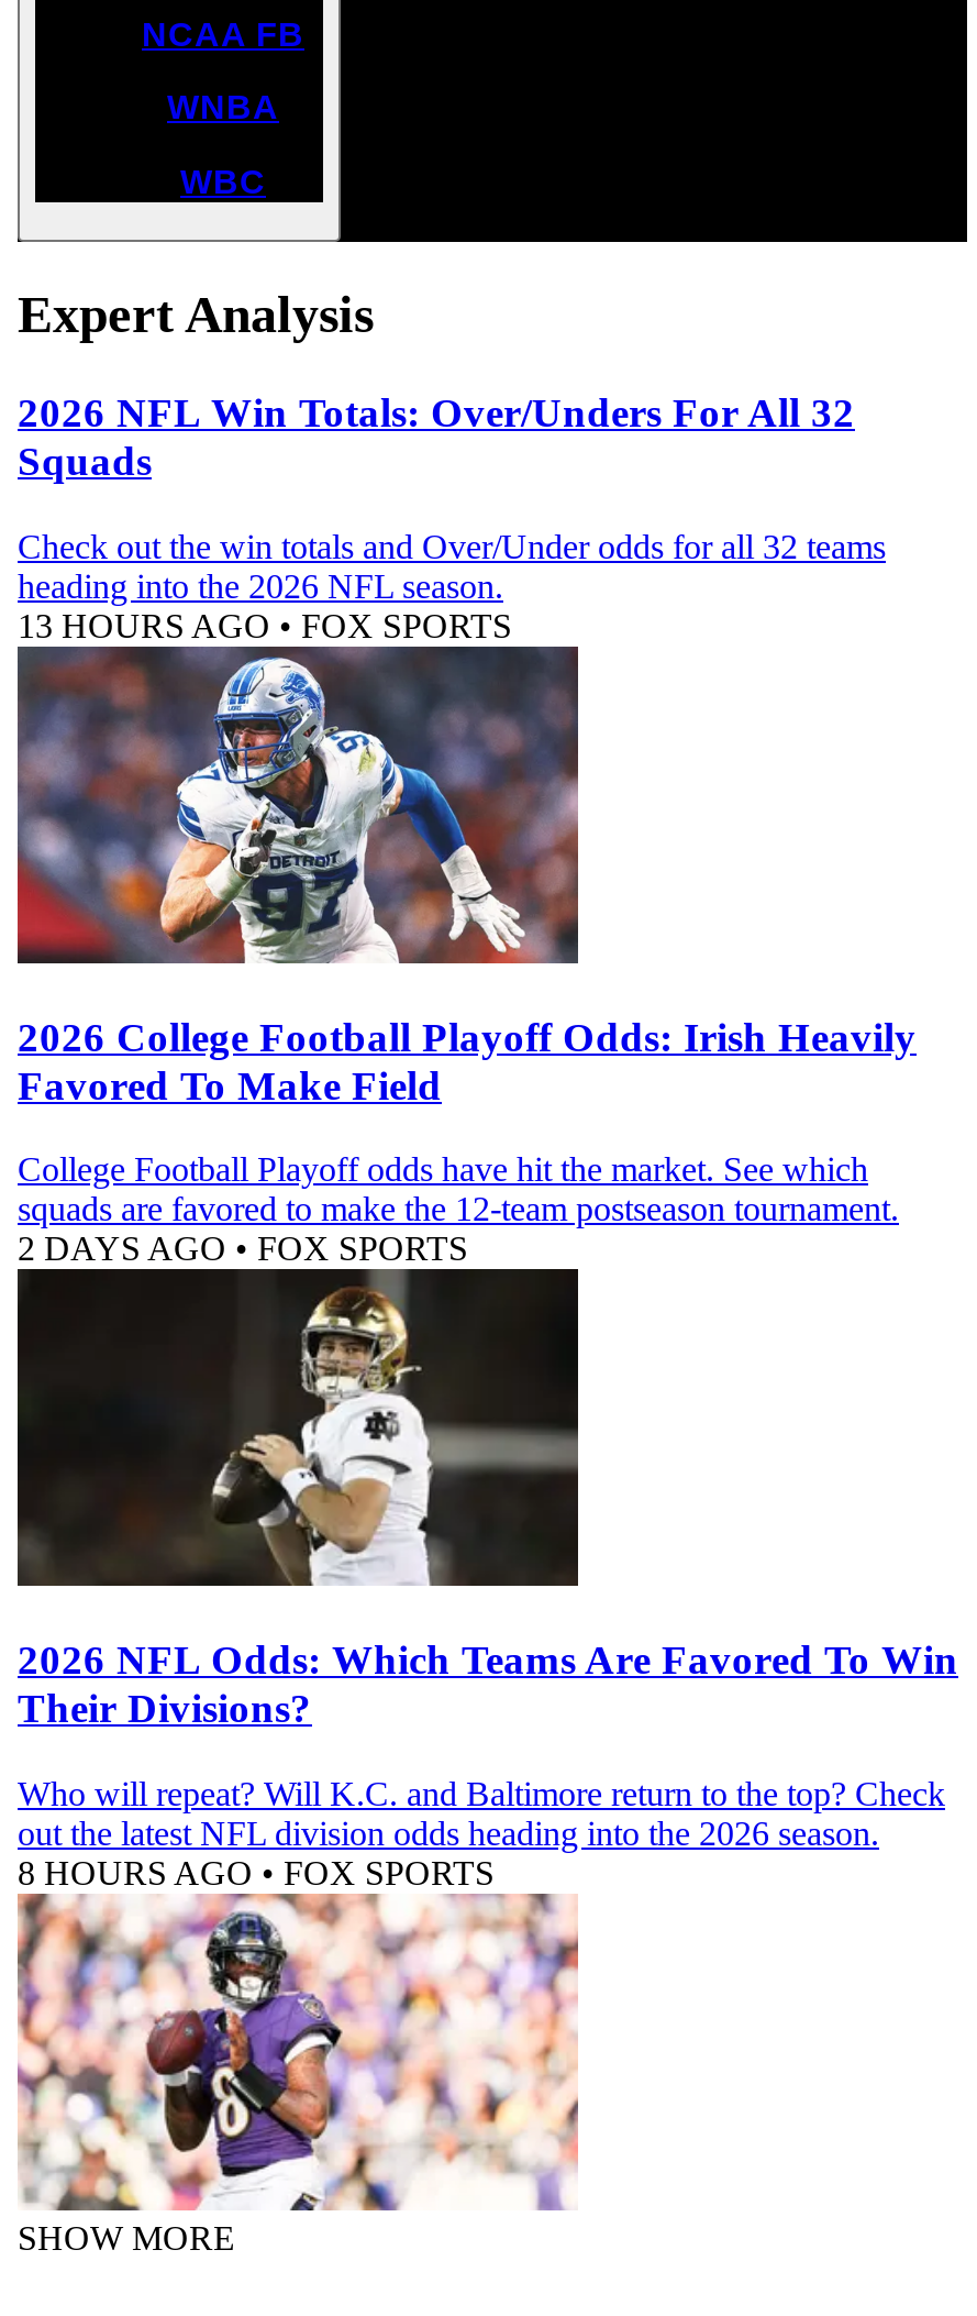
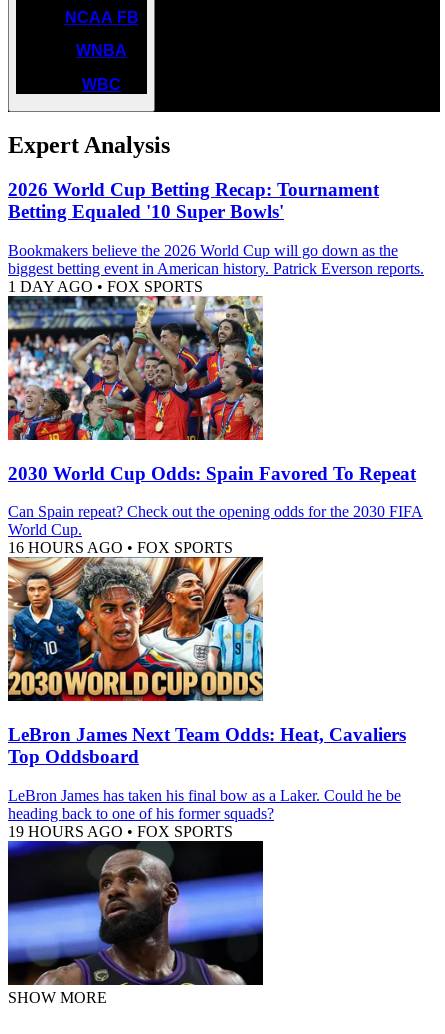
[18,390,855,484] 2026 NFL Win Totals: Over/Unders For All 32 | Squads -> [8,179,379,222] 2026 World Cup Betting Recap: Tournament | Betting Equaled '10 Super Bowls'
[18,528,886,644] Check out the win totals and Over/Under odds for all 32 teams | heading into the 2026 NFL season. | 13 HOURS AGO • FOX SPORTS -> [8,242,424,295] Bookmakers believe the 2026 World Cup will go down as the | biggest betting event in American history. Patrick Everson reports. | 1 DAY AGO • FOX SPORTS
[15,669,917,1108] [image] | 2026 College Football Playoff Odds: Irish Heavily | Favored To Make Field -> [7,296,416,484] [image] | 2030 World Cup Odds: Spain Favored To Repeat
[18,1151,899,1268] College Football Playoff odds have hit the market. See which | squads are favored to make the 12-team postseason tournament. | 2 DAYS AGO • FOX SPORTS -> [8,503,423,556] Can Spain repeat? Check out the opening odds for the 2030 FIFA | World Cup. | 16 HOURS AGO • FOX SPORTS
[15,1271,958,1731] [image] | 2026 NFL Odds: Which Teams Are Favored To Win | Their Divisions? -> [7,568,406,767] [image] | LeBron James Next Team Odds: Heat, Cavaliers | Top Oddsboard
[18,1775,945,1891] Who will repeat? Will K.C. and Baltimore return to the top? Check | out the latest NFL division odds heading into the 2026 season. | 8 HOURS AGO • FOX SPORTS -> [8,787,401,840] LeBron James has taken his final bow as a Laker. Could he be | heading back to one of his former squads? | 19 HOURS AGO • FOX SPORTS
[15,1894,580,2213] [image] -> [7,851,264,986] [image]

